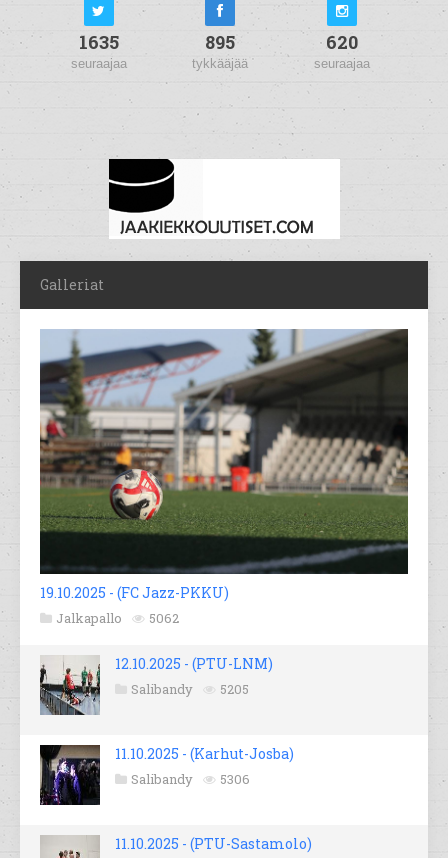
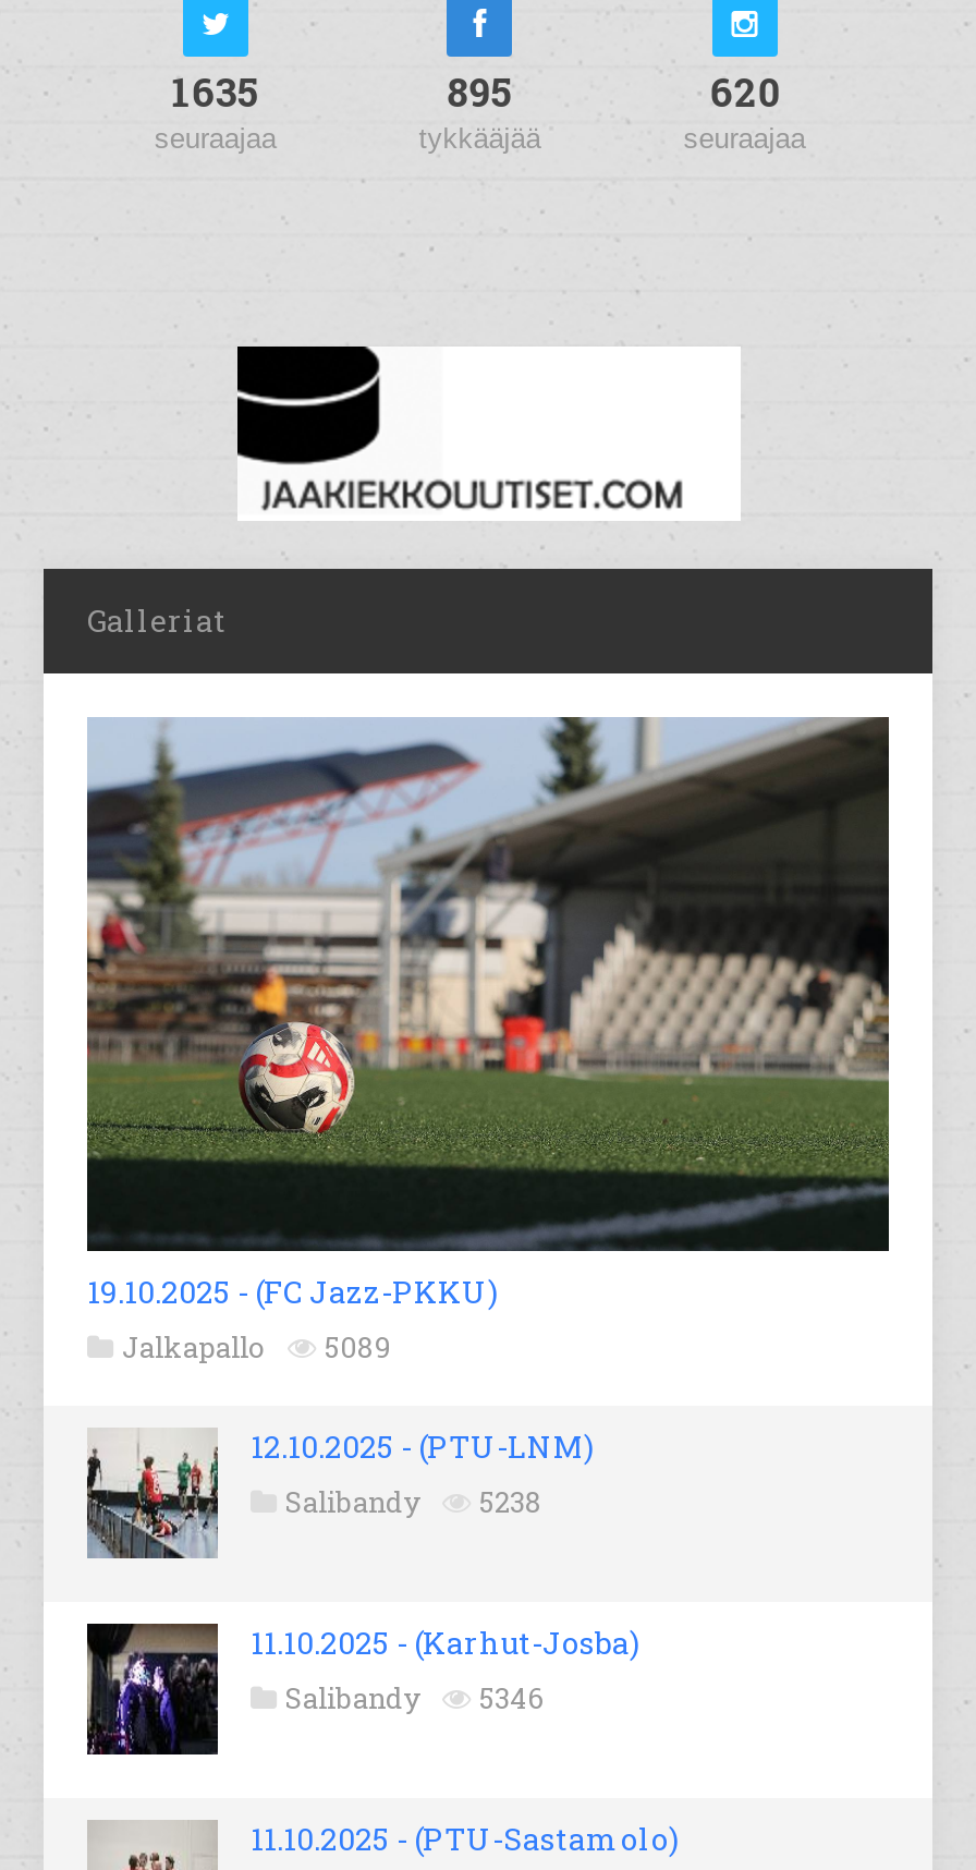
[56,609,179,627] Jalkapallo 5062 -> [122,1328,392,1367] Jalkapallo 5089
[131,680,249,698] Salibandy 5205 -> [285,1483,542,1522] Salibandy 5238
[131,770,250,788] Salibandy 5306 -> [285,1679,545,1718] Salibandy 5346

